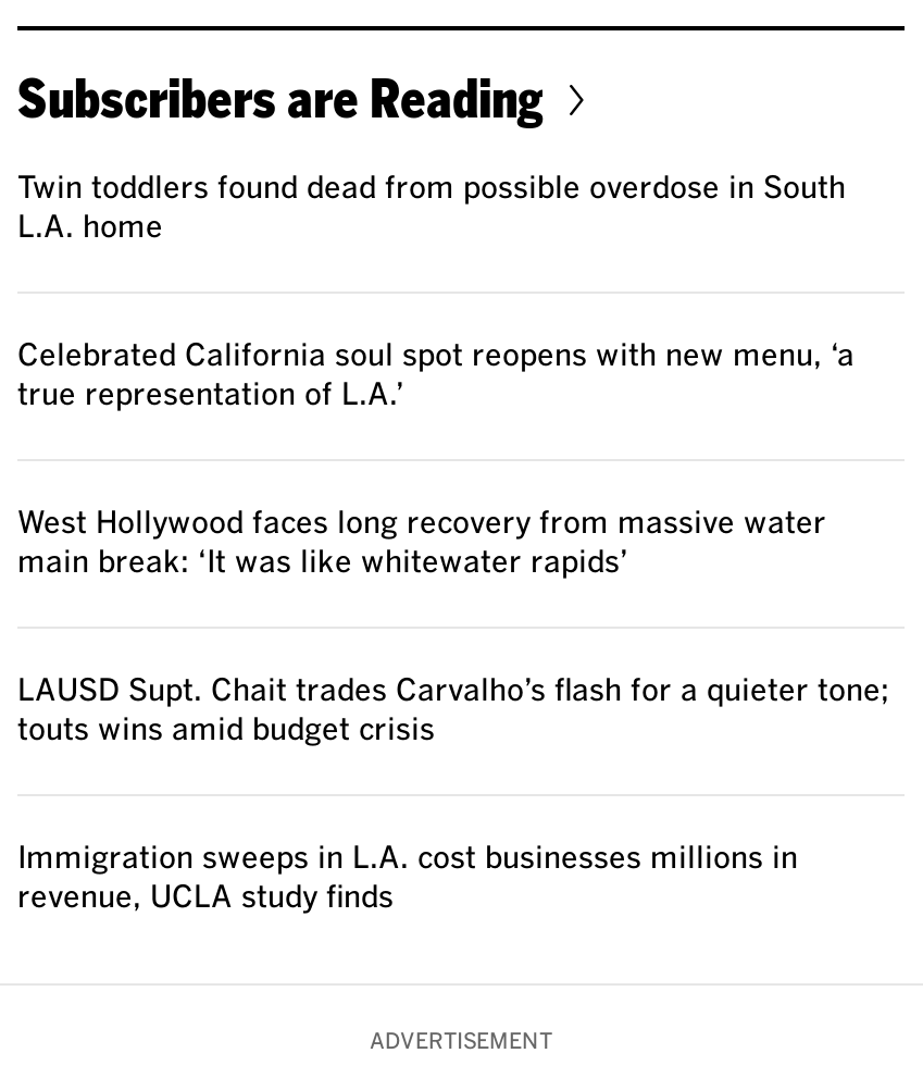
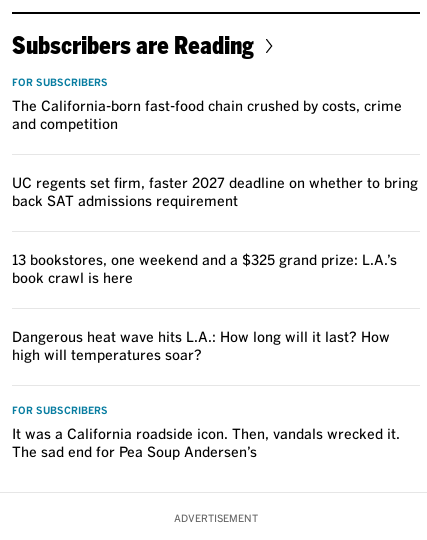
[17,174,846,244] Twin toddlers found dead from possible overdose in South | L.A. home -> [12,78,402,132] FOR SUBSCRIBERS | The California-born fast-food chain crushed by costs, crime | and competition
[17,342,855,411] Celebrated California soul spot reopens with new menu, ‘a | true representation of L.A.’ -> [12,177,418,209] UC regents set firm, faster 2027 deadline on whether to bring | back SAT admissions requirement
[17,509,826,579] West Hollywood faces long recovery from massive water | main break: ‘It was like whitewater rapids’ -> [12,254,397,286] 13 bookstores, one weekend and a $325 grand prize: L.A.’s | book crawl is here
[17,677,889,746] LAUSD Supt. Chait trades Carvalho’s flash for a quieter tone; | touts wins amid budget crisis -> [12,331,390,363] Dangerous heat wave hits L.A.: How long will it last? How | high will temperatures soar?
[17,844,798,914] Immigration sweeps in L.A. cost businesses millions in | revenue, UCLA study finds -> [12,406,400,460] FOR SUBSCRIBERS | It was a California roadside icon. Then, vandals wrecked it. | The sad end for Pea Soup Andersen’s

